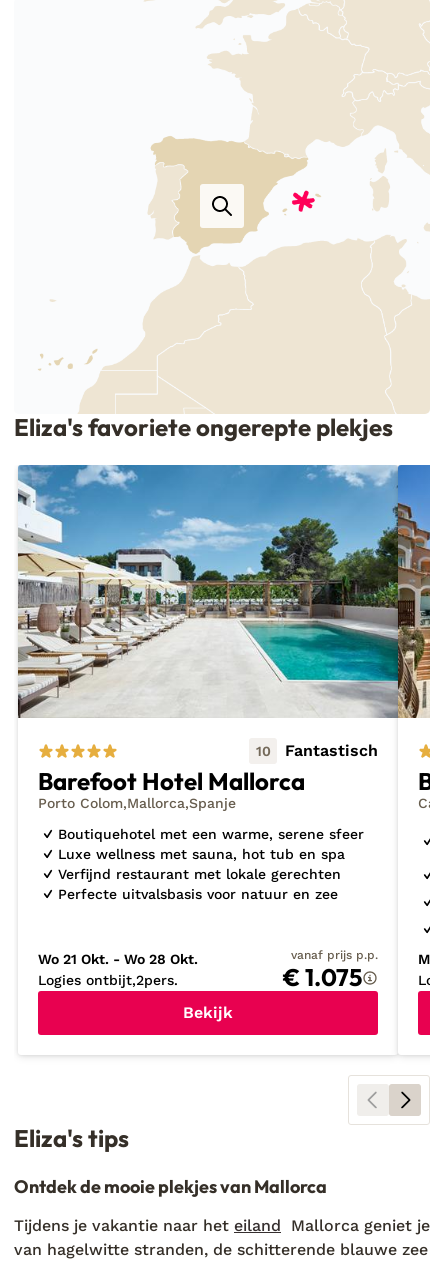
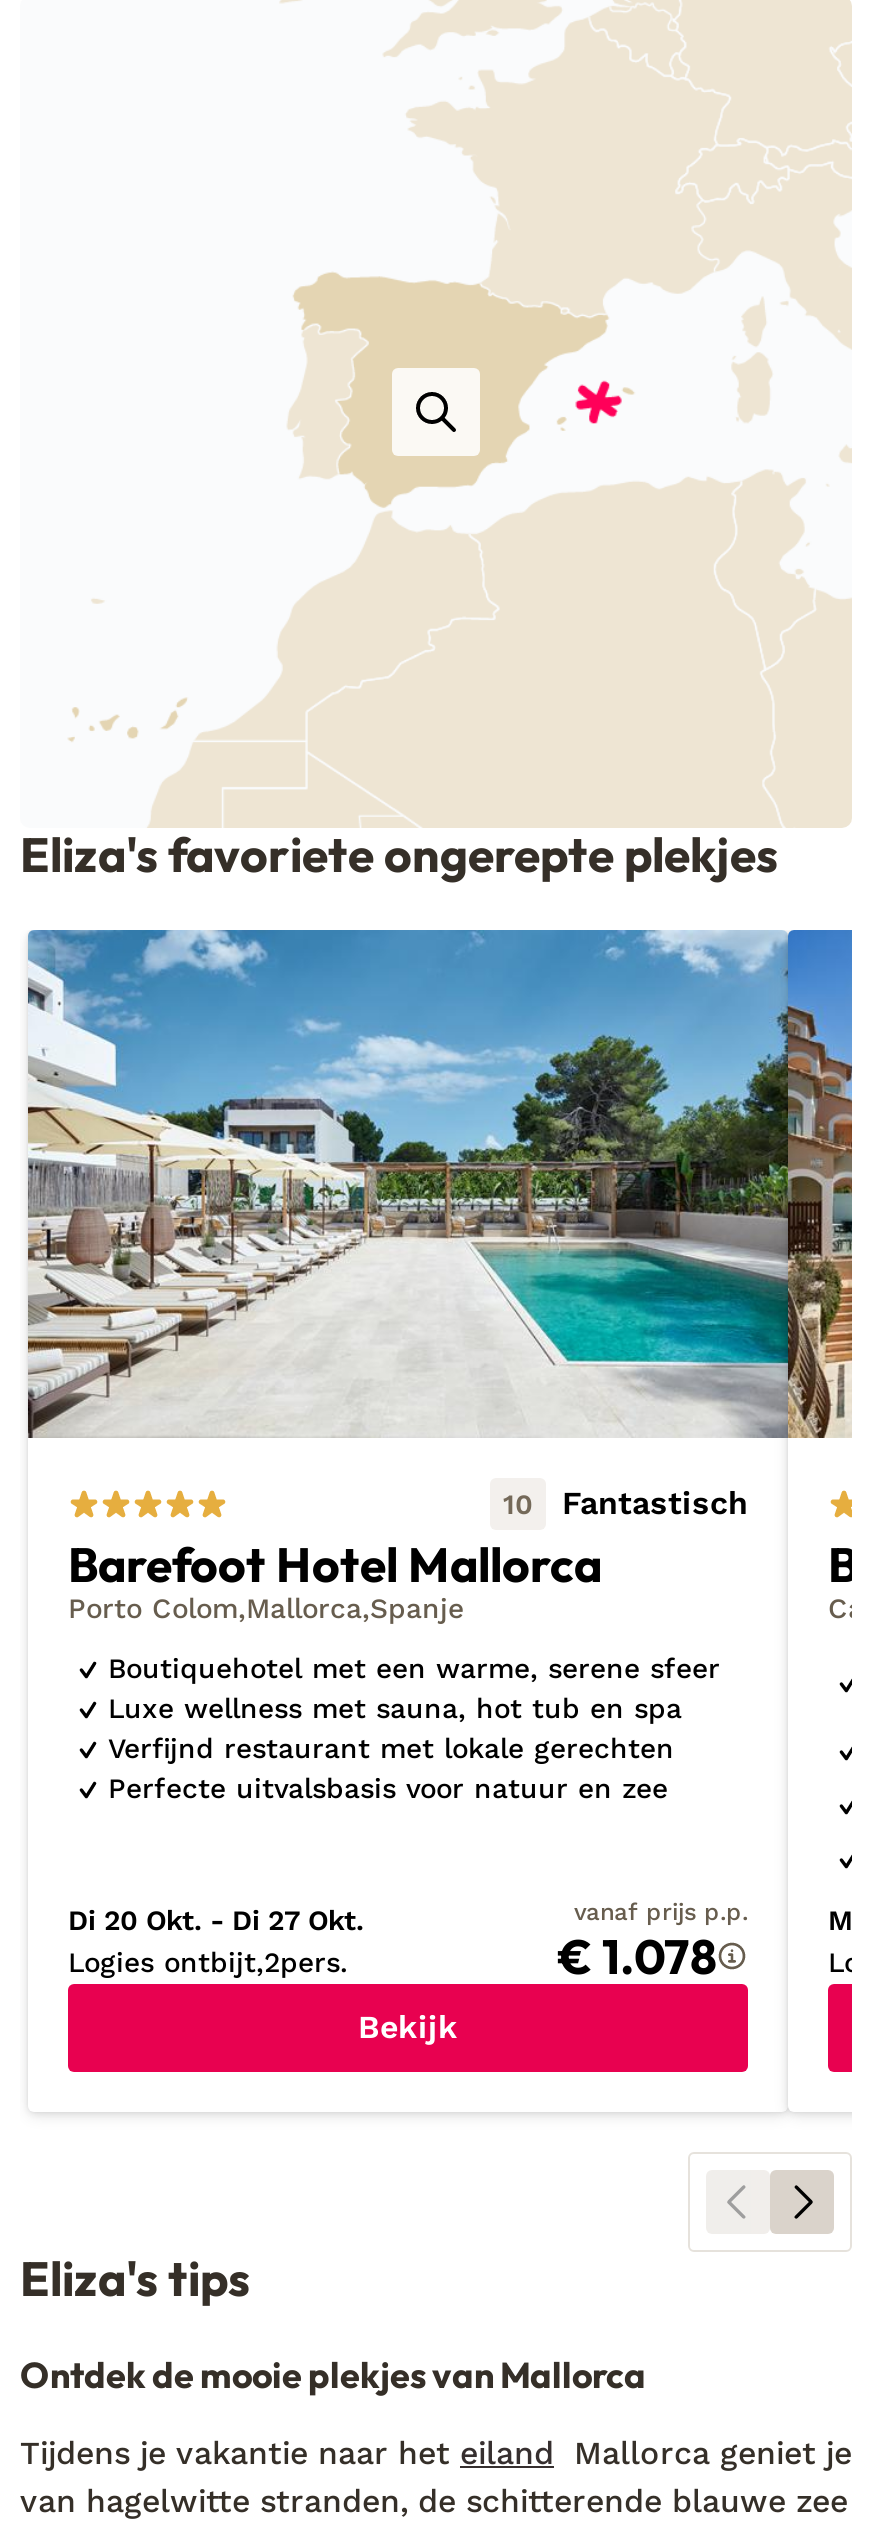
[38,951,198,967] Wo 21 Okt. - Wo 28 Okt. -> [68,1903,364,1935] Di 20 Okt. - Di 27 Okt.
[283,962,362,992] € 1.075 -> [558,1925,716,1985] € 1.078

